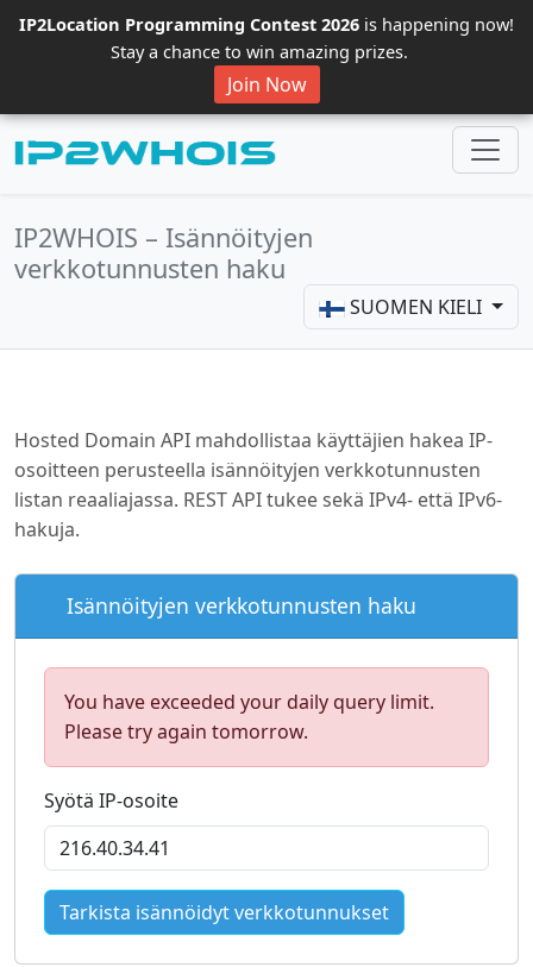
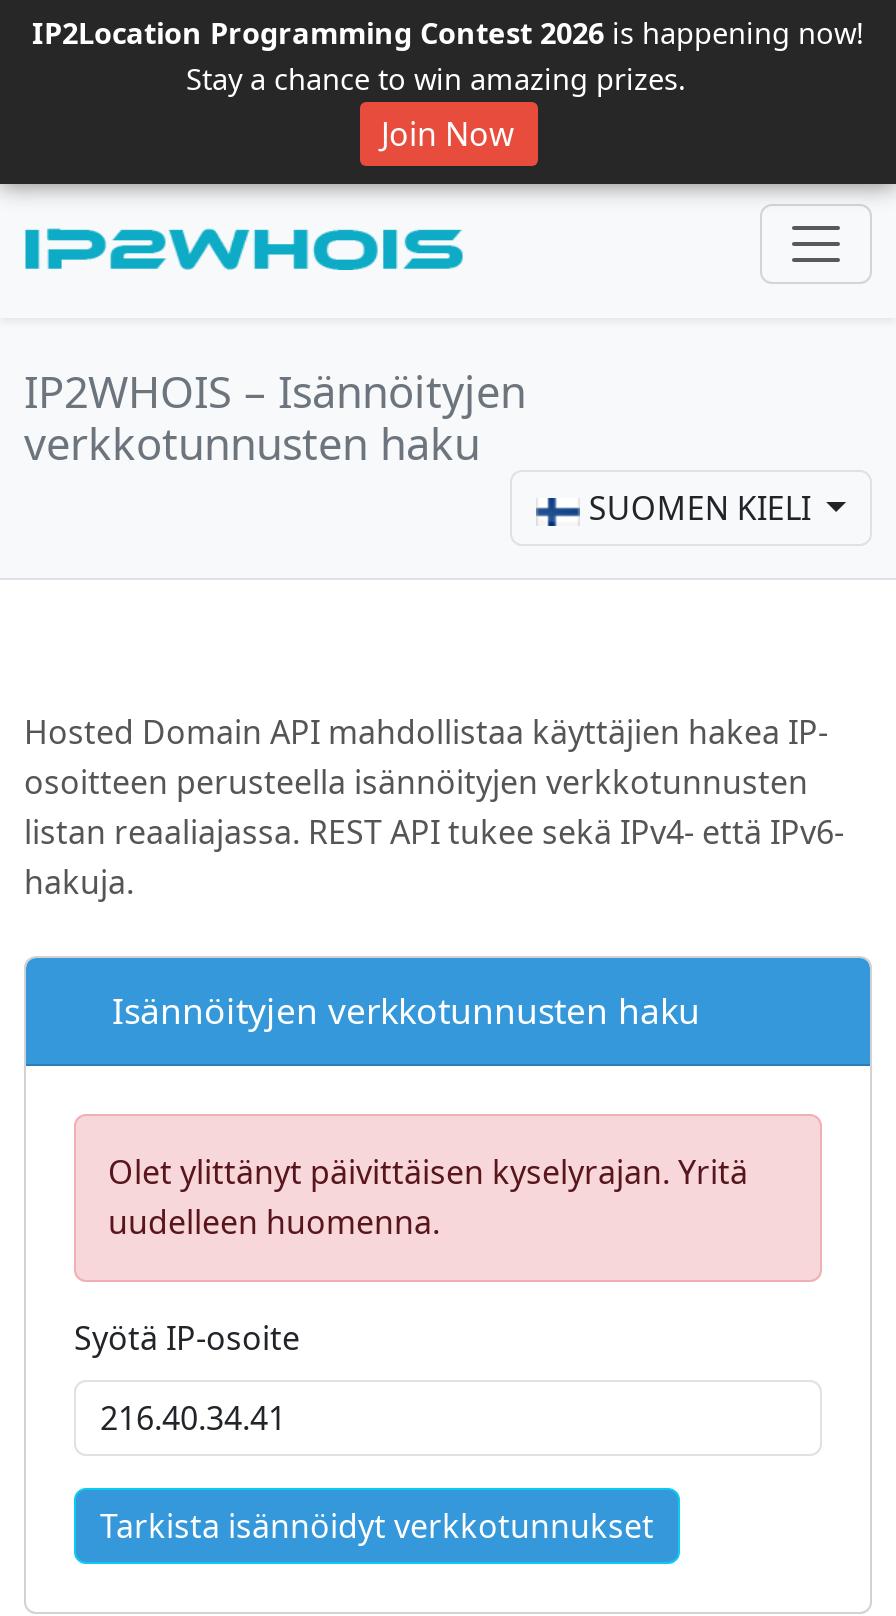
[64,689,434,745] You have exceeded your daily query limit. | Please try again tomorrow. -> [108,1150,748,1244] Olet ylittänyt päivittäisen kyselyrajan. Yritä | uudelleen huomenna.

